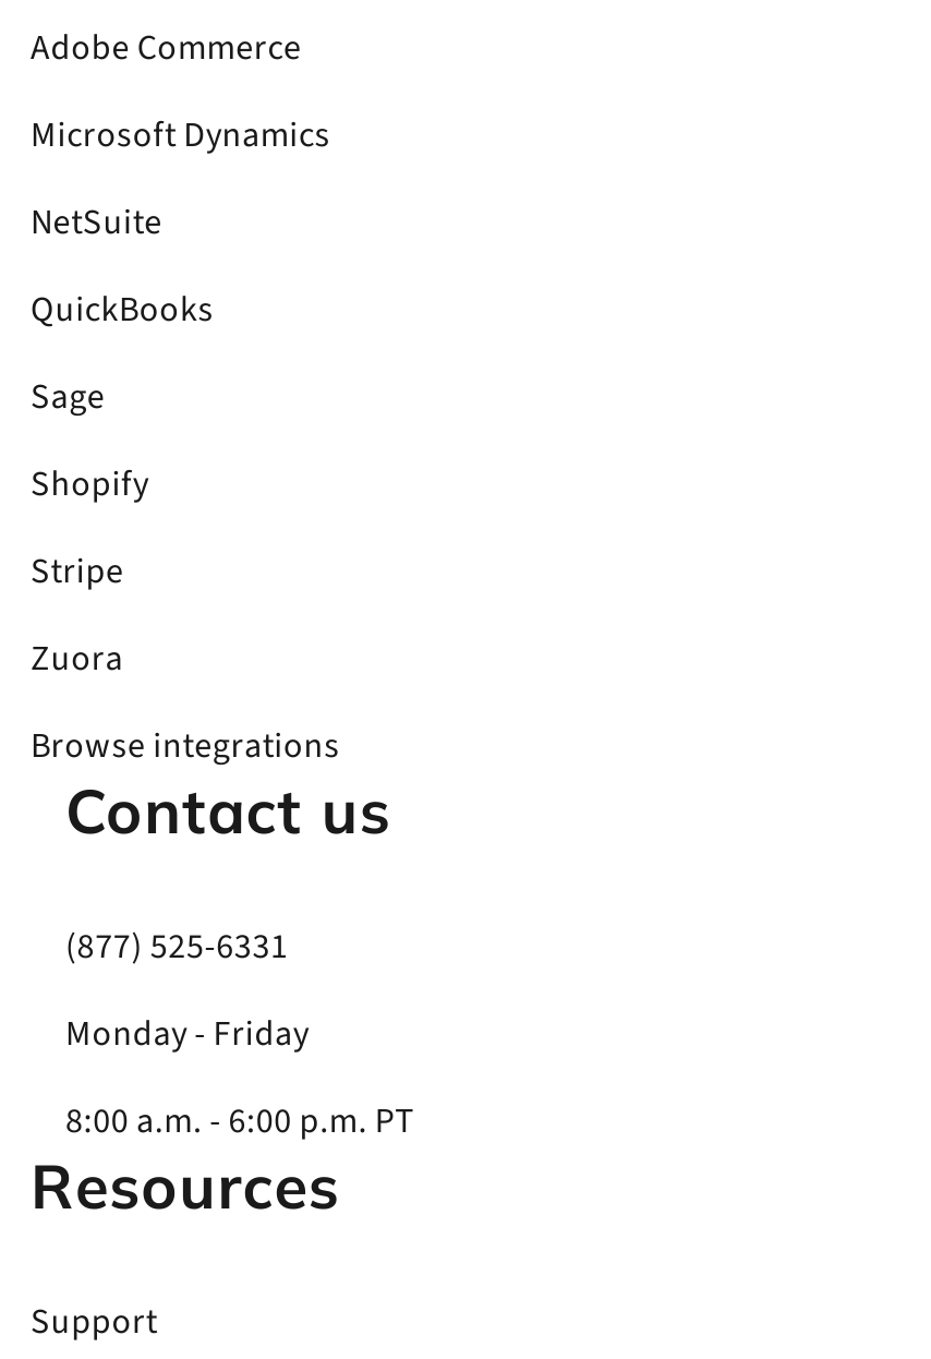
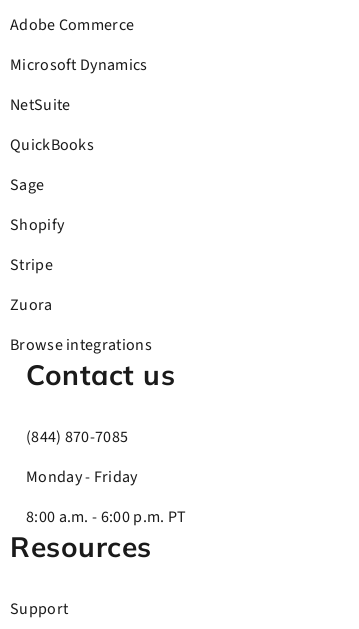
[65,923,288,971] (877) 525-6331 -> [26,426,128,448] (844) 870-7085

